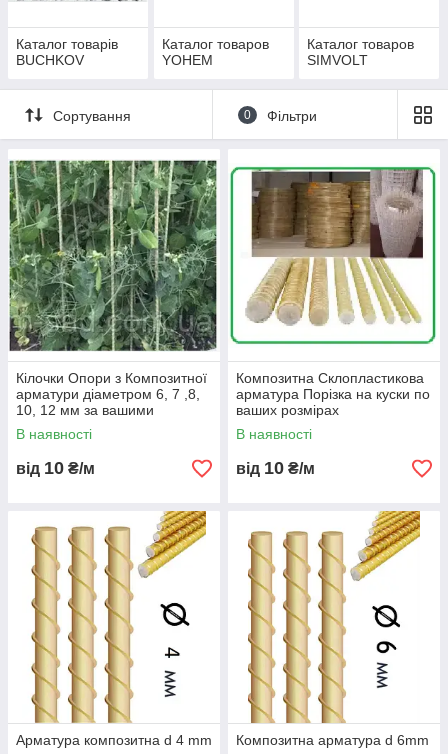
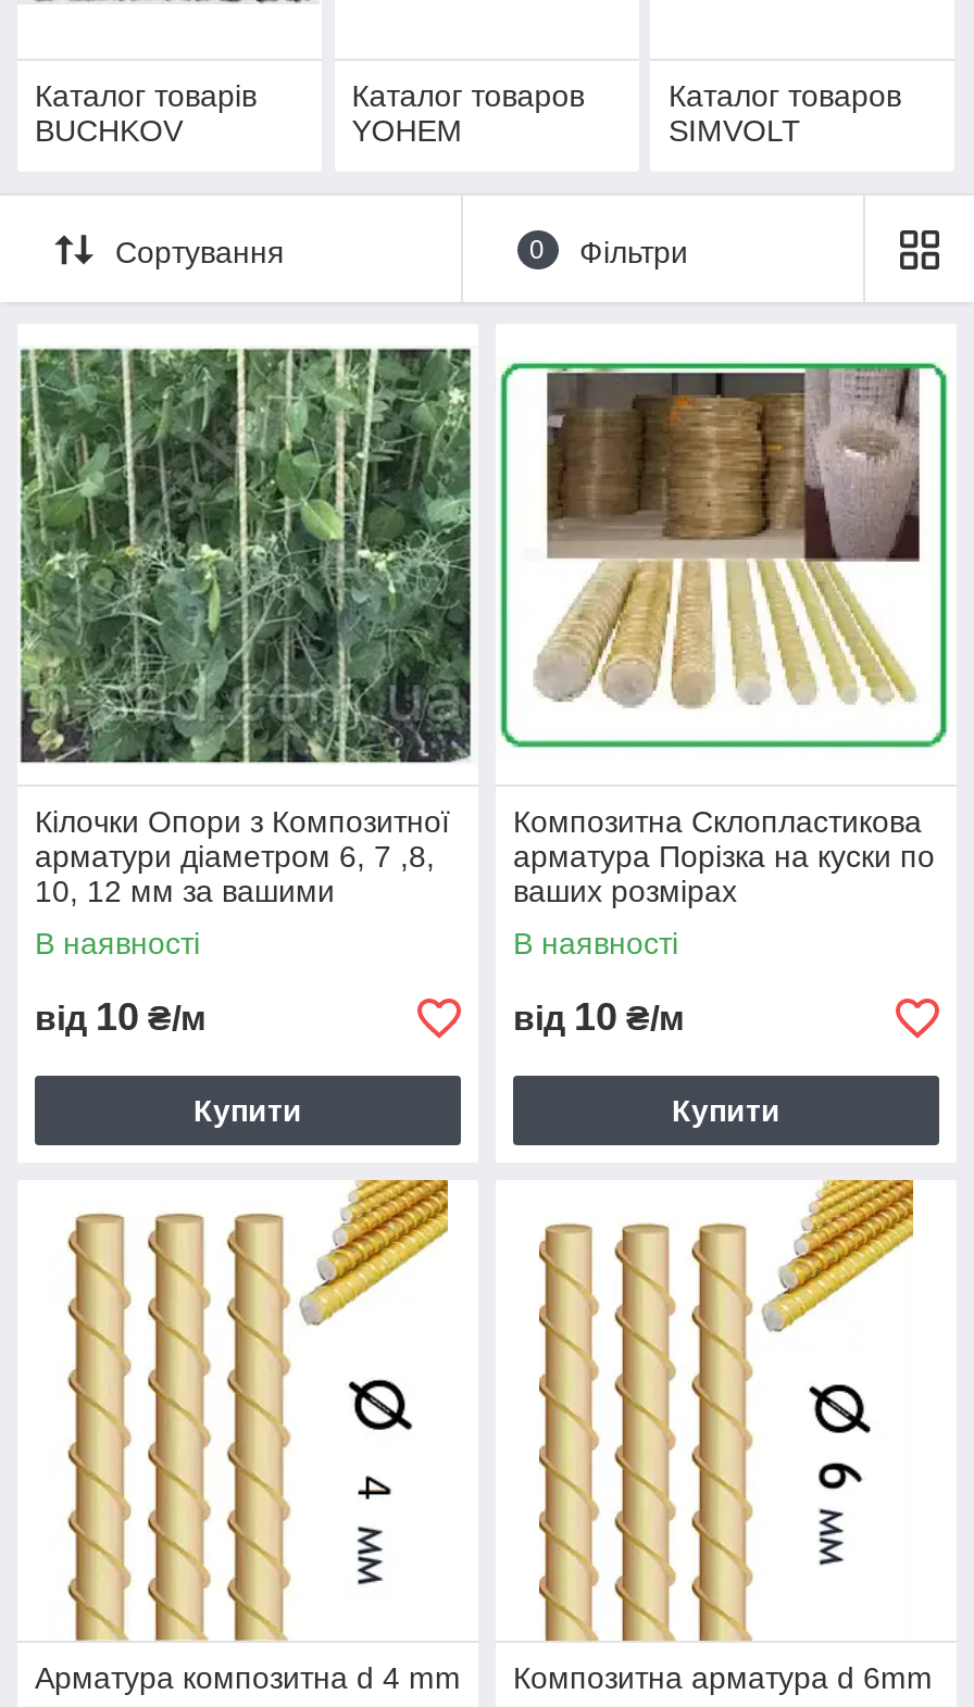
none -> [193,1094,302,1129] Купити
none -> [672,1094,781,1129] Купити

